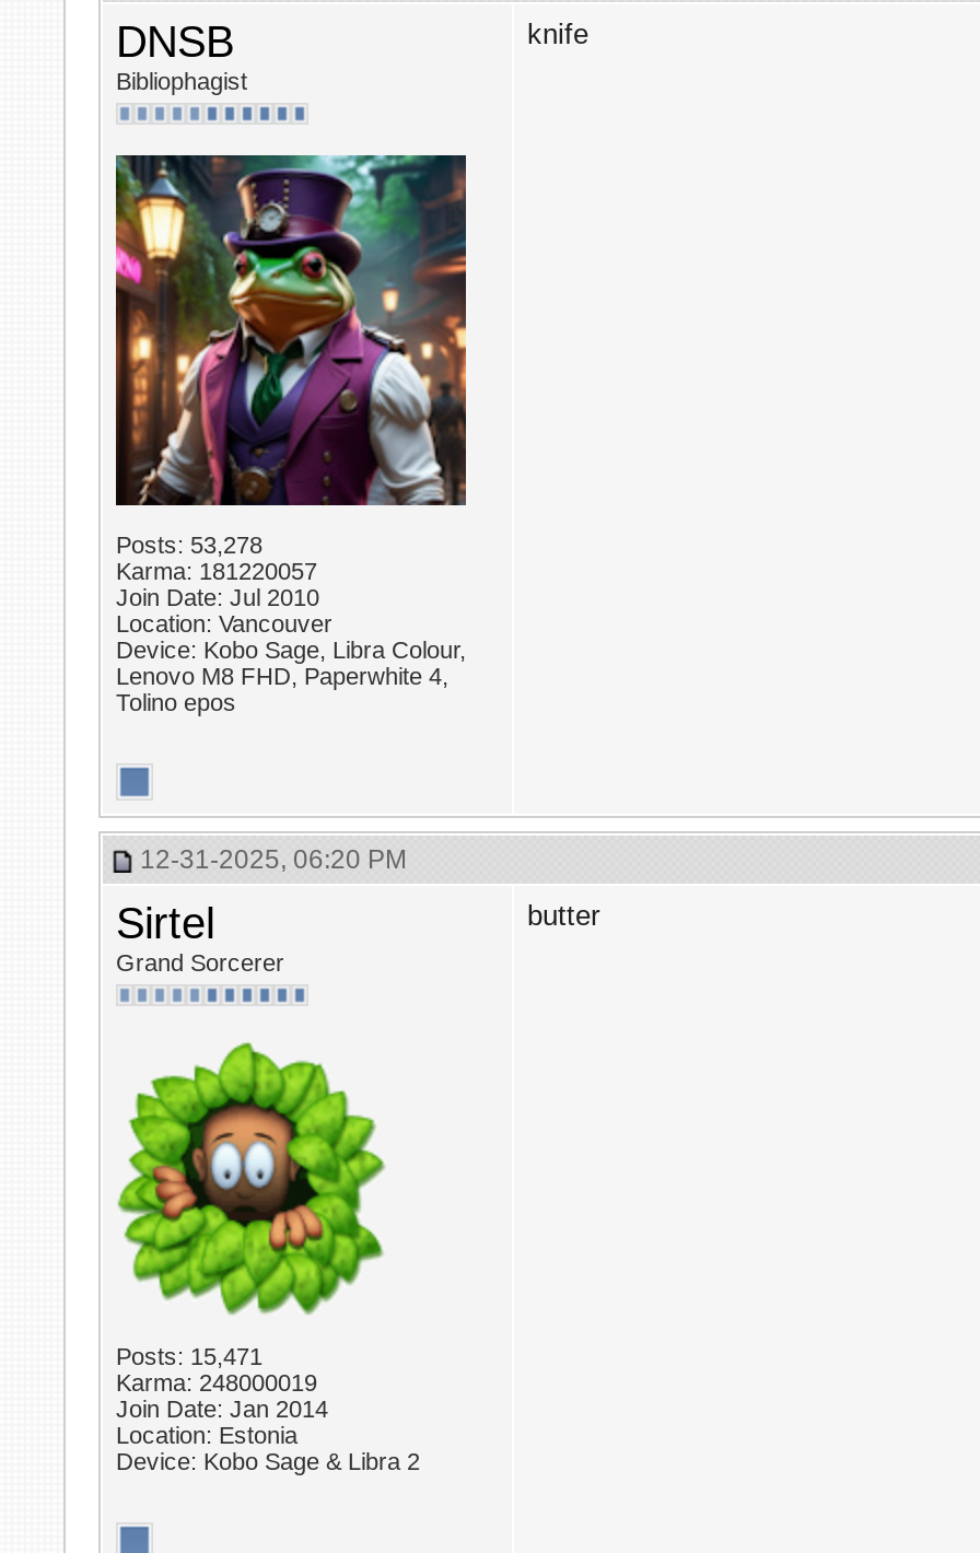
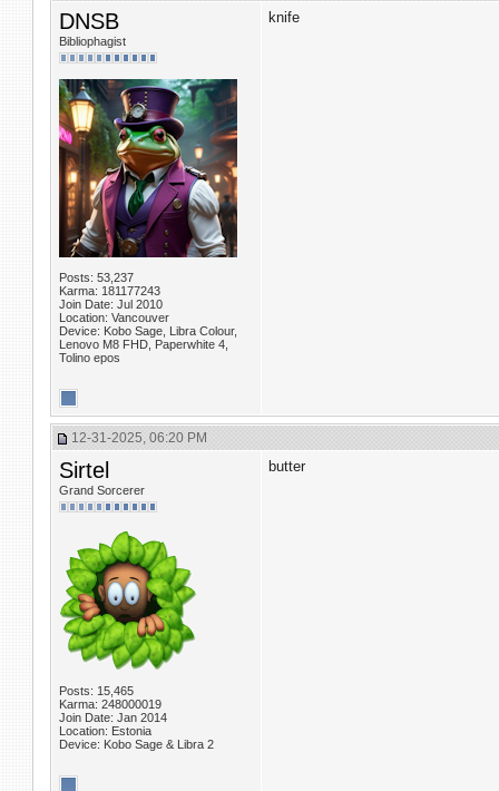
[116,532,262,558] Posts: 53,278 -> [59,271,134,284] Posts: 53,237
[116,558,317,584] Karma: 181220057 -> [59,284,160,297] Karma: 181177243
[116,1343,262,1369] Posts: 15,471 -> [59,684,134,697] Posts: 15,465

